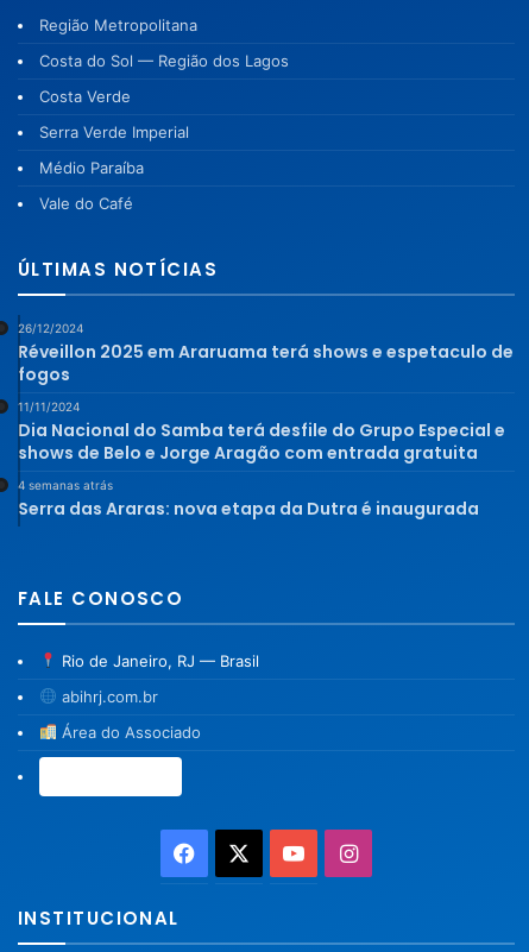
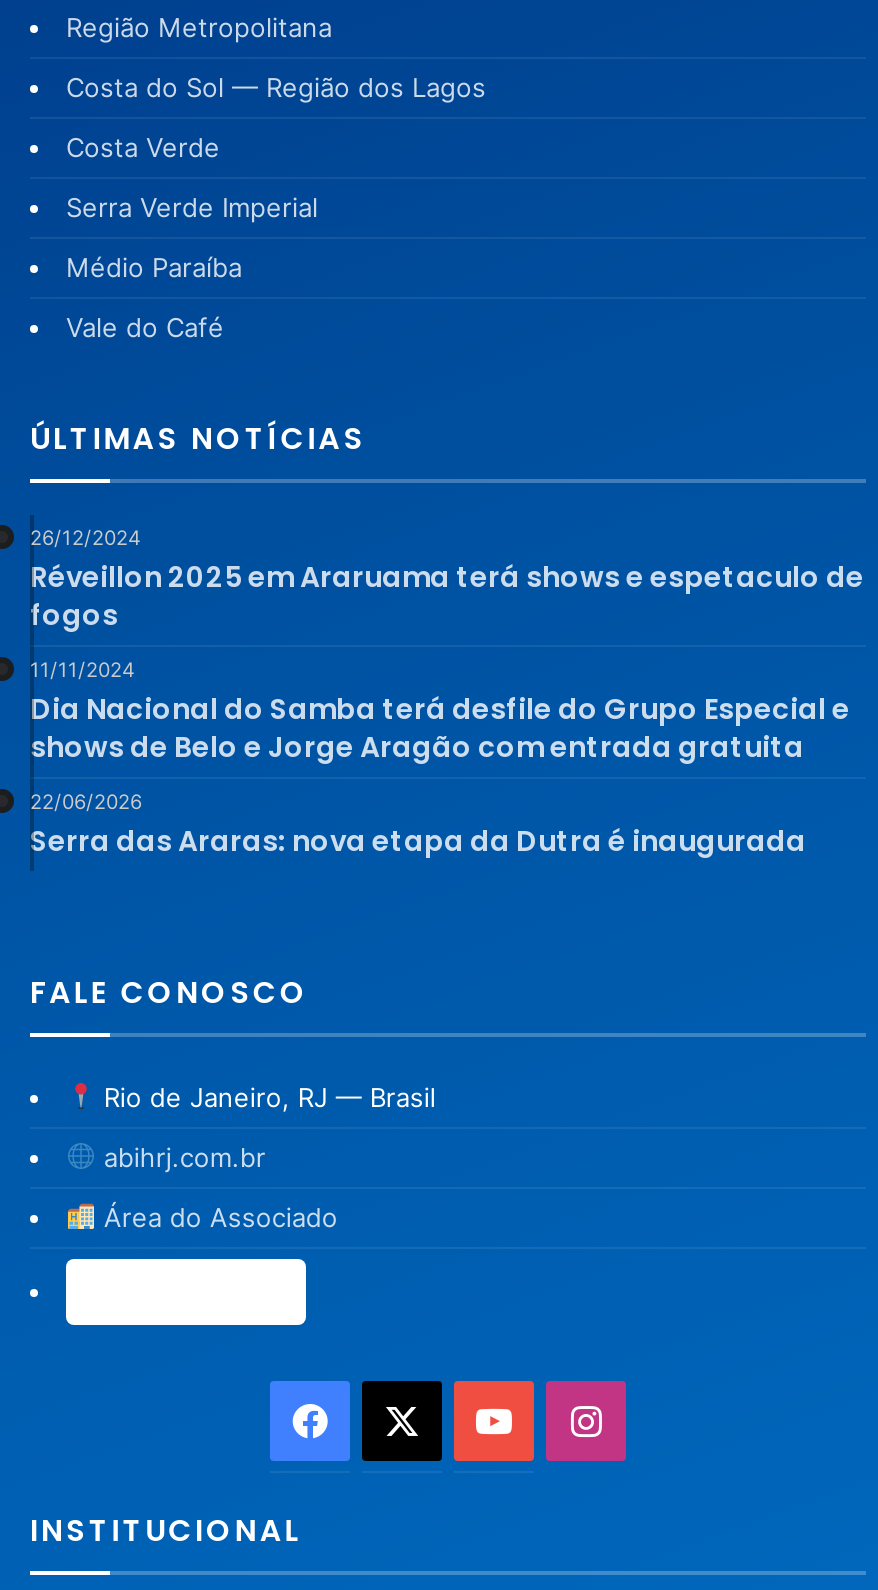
[18,478,113,492] 4 semanas atrás -> [30,789,142,813] 22/06/2026

